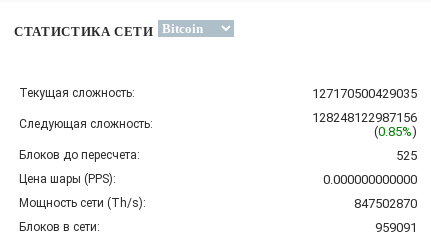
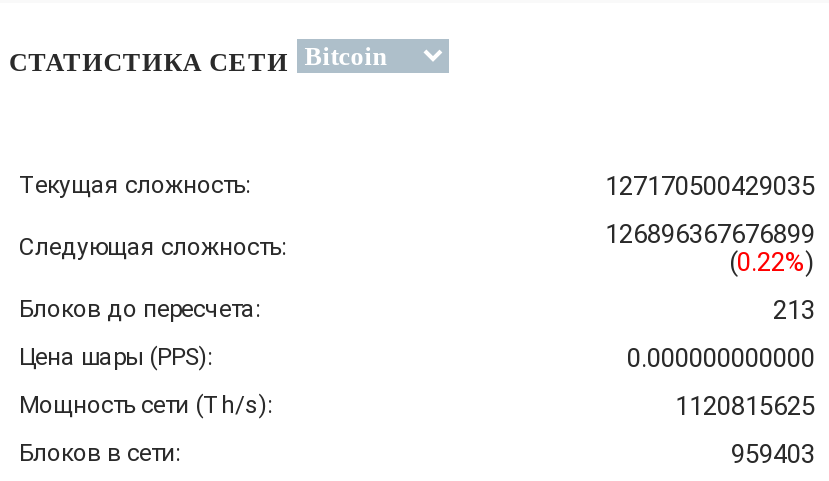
[312,110,417,125] 128248122987156 -> [605,219,815,249] 126896367676899
[374,124,417,139] (0.85%) -> [729,247,815,277] (0.22%)
[396,148,417,163] 525 -> [773,295,815,325] 213
[354,196,417,211] 847502870 -> [675,391,815,421] 1120815625
[375,220,417,235] 959091 -> [731,439,815,469] 959403

